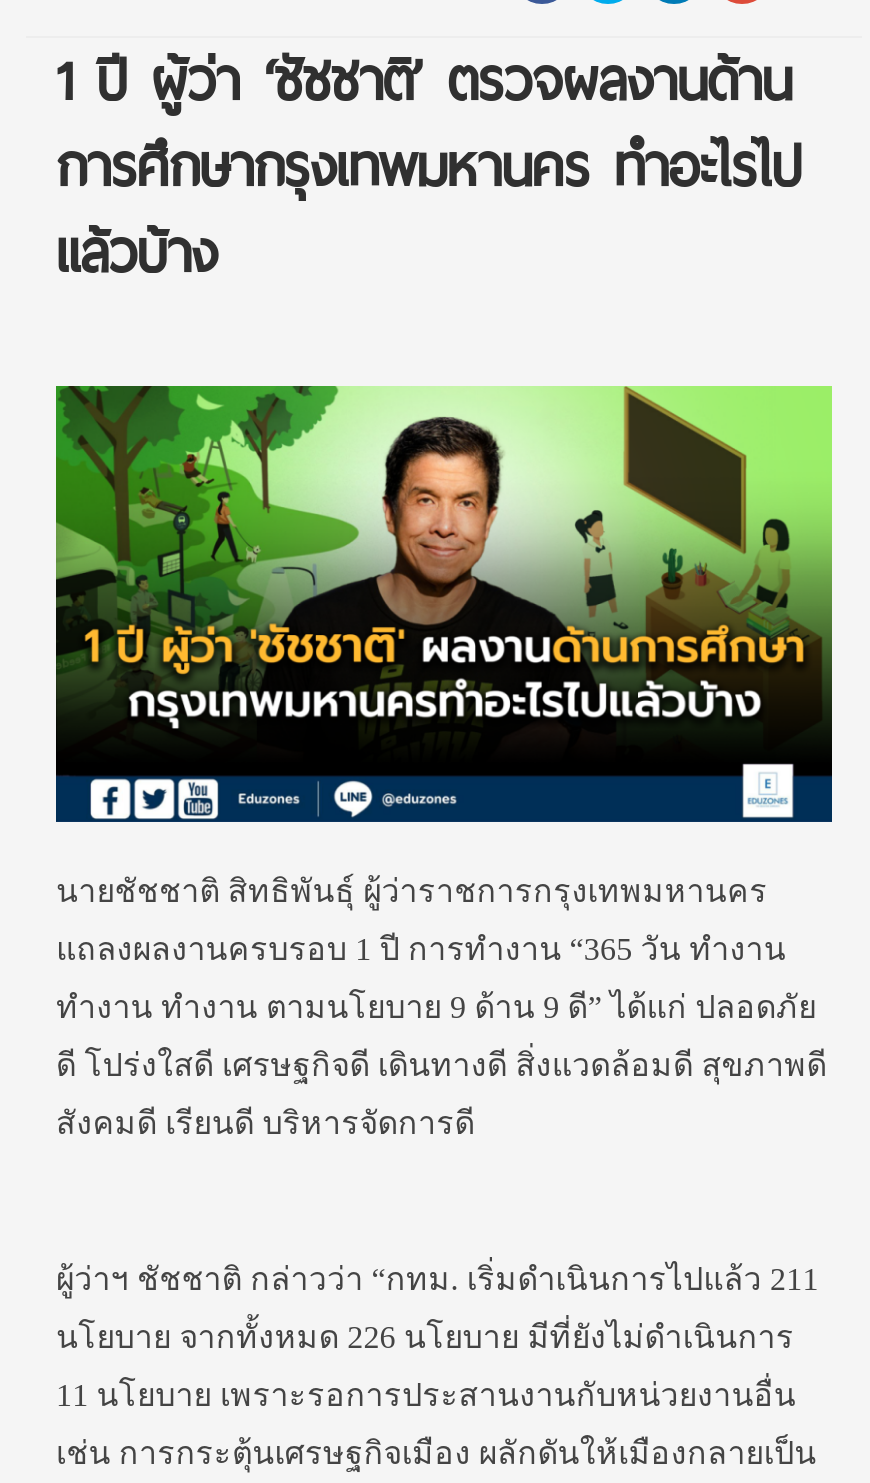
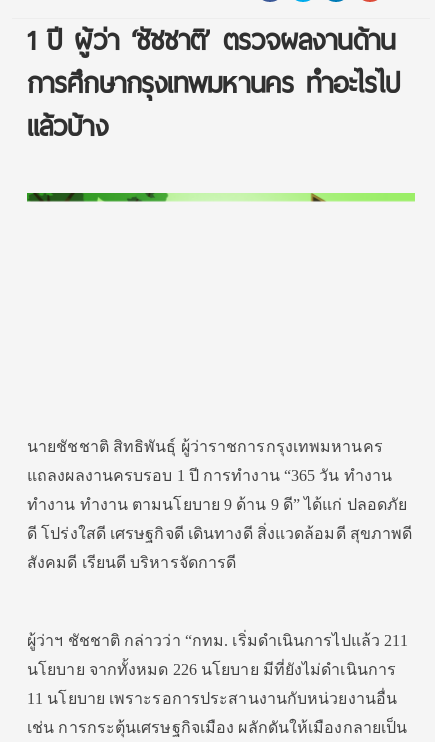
[54,402,834,826] [image] -> none

